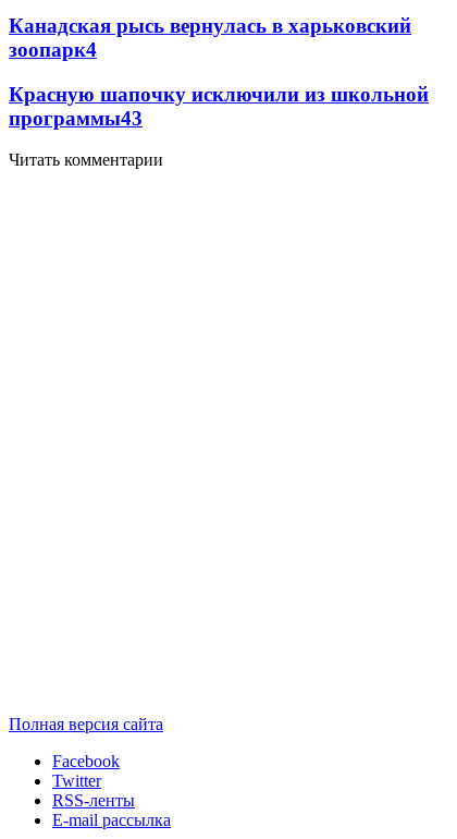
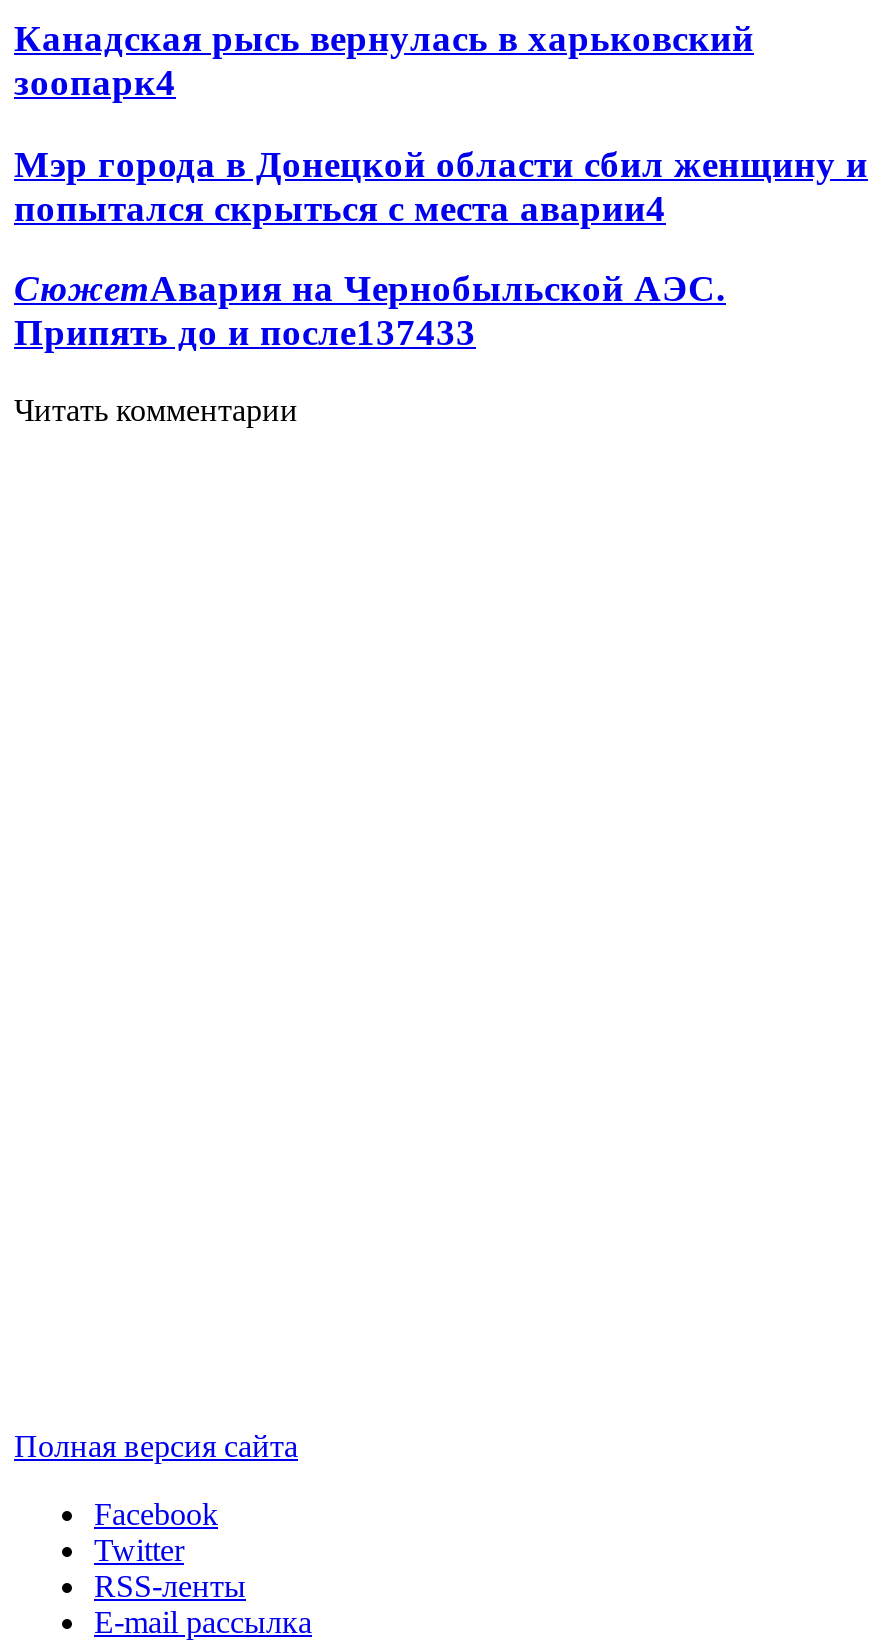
[9,82,429,129] Красную шапочку исключили из школьной | программы43 -> [14,142,868,354] Мэр города в Донецкой области сбил женщину и | попытался скрыться с места аварии4 | СюжетАвария на Чернобыльской АЭС. | Припять до и после137433

